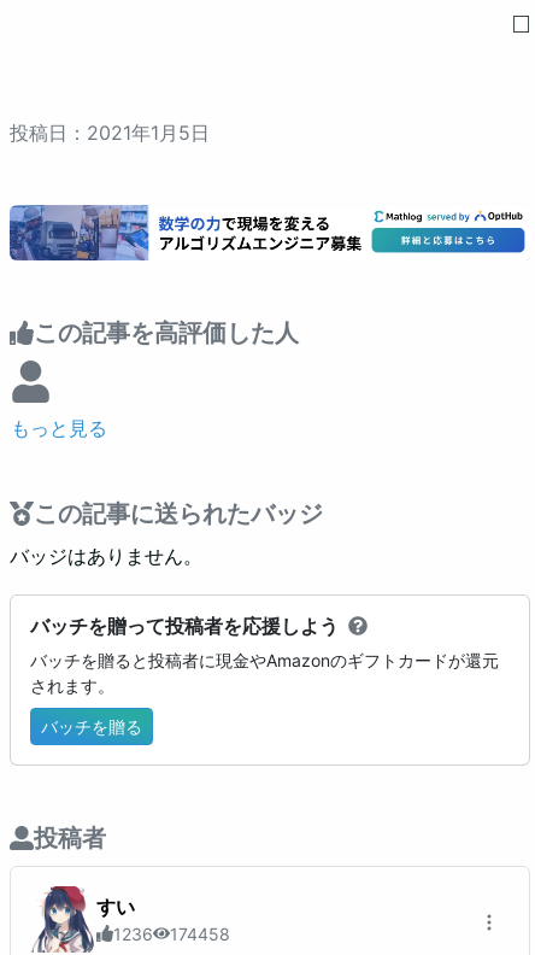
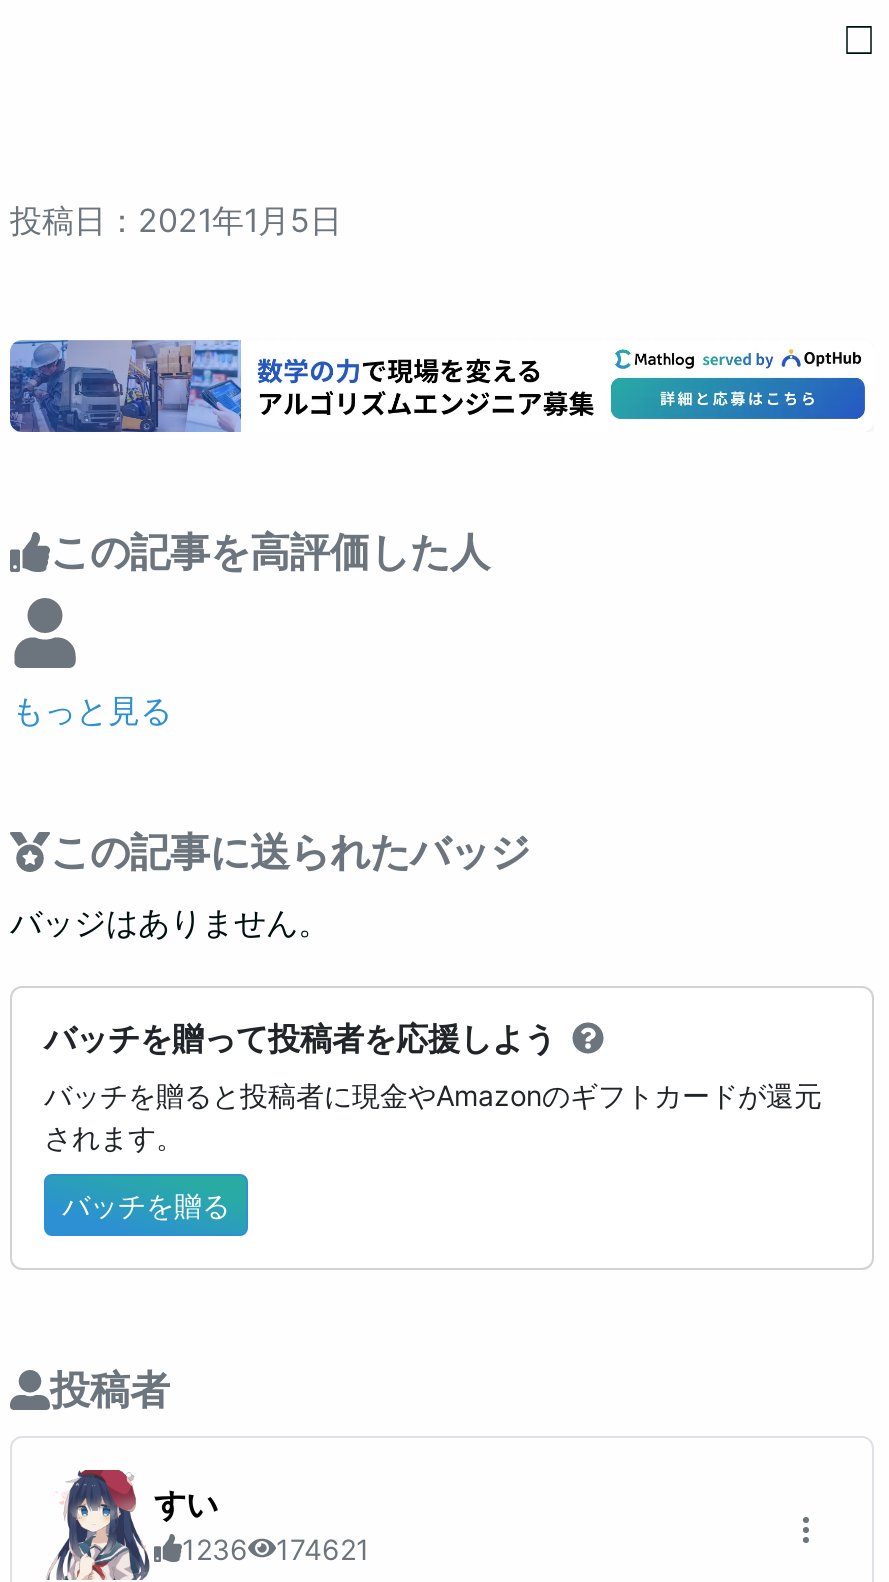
[170,923,230,944] 174458 -> [276,1532,370,1566] 174621

